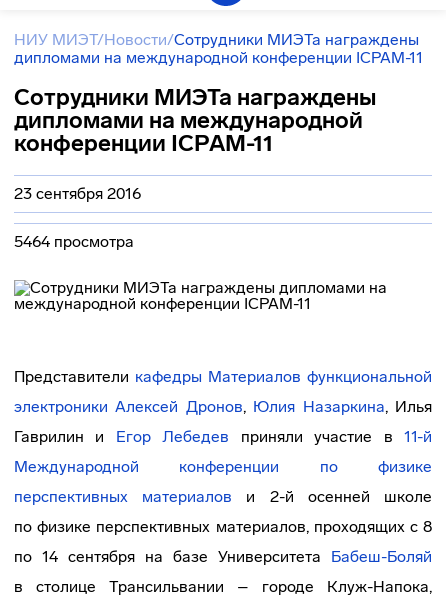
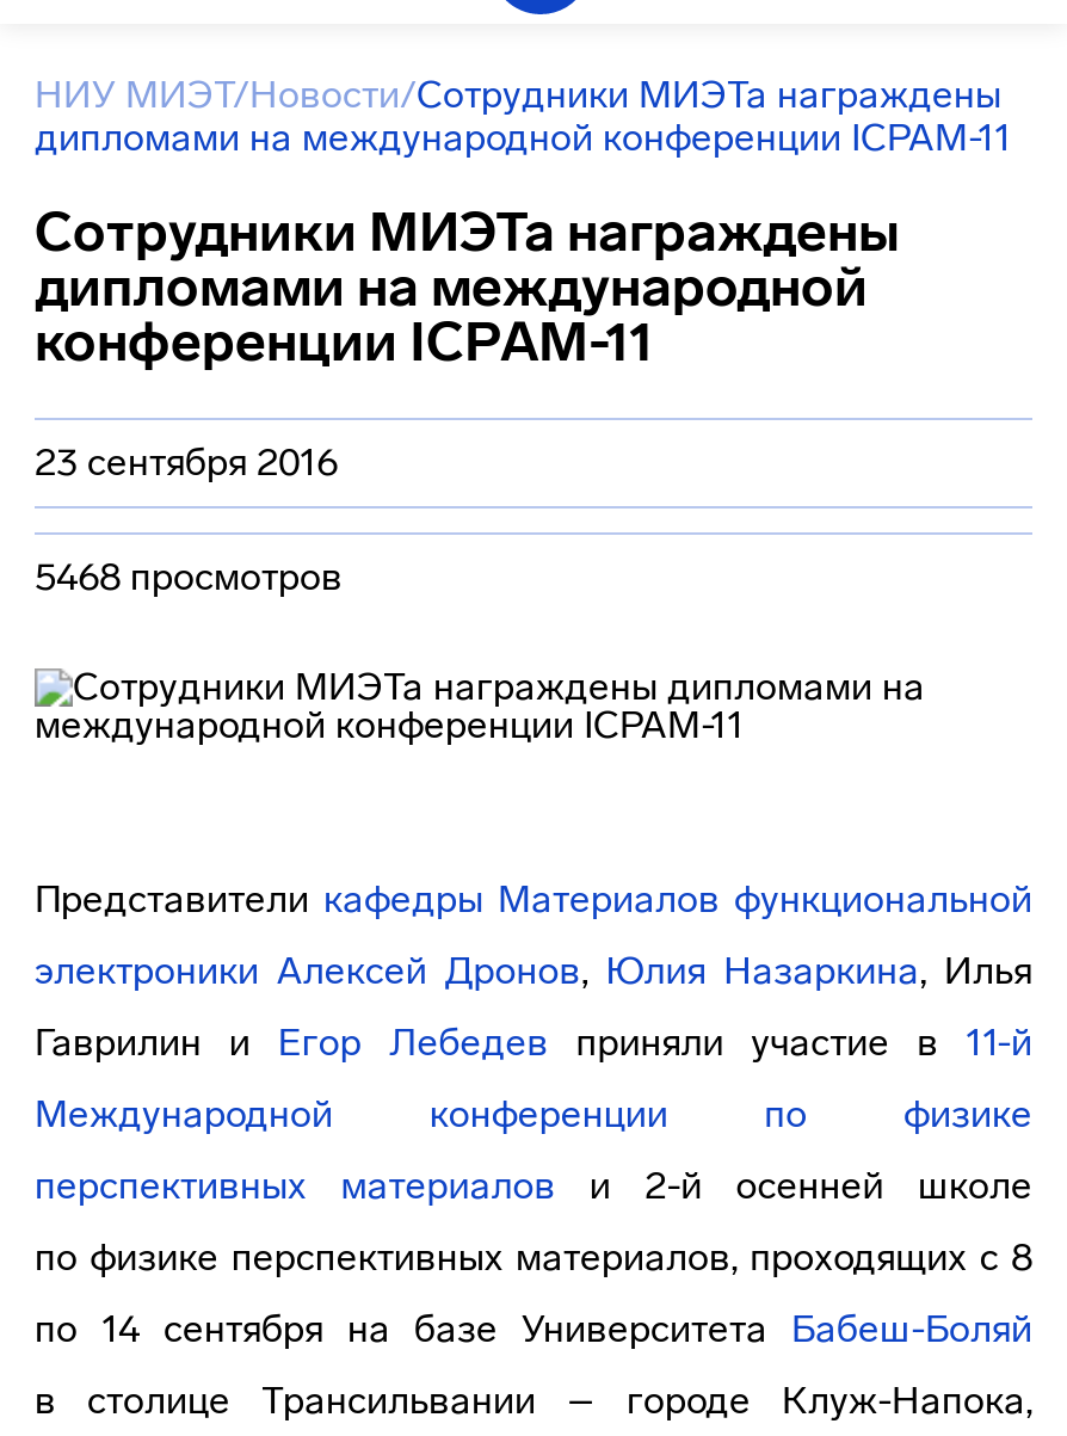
[14,232,134,251] 5464 просмотра -> [35,554,343,599] 5468 просмотров

